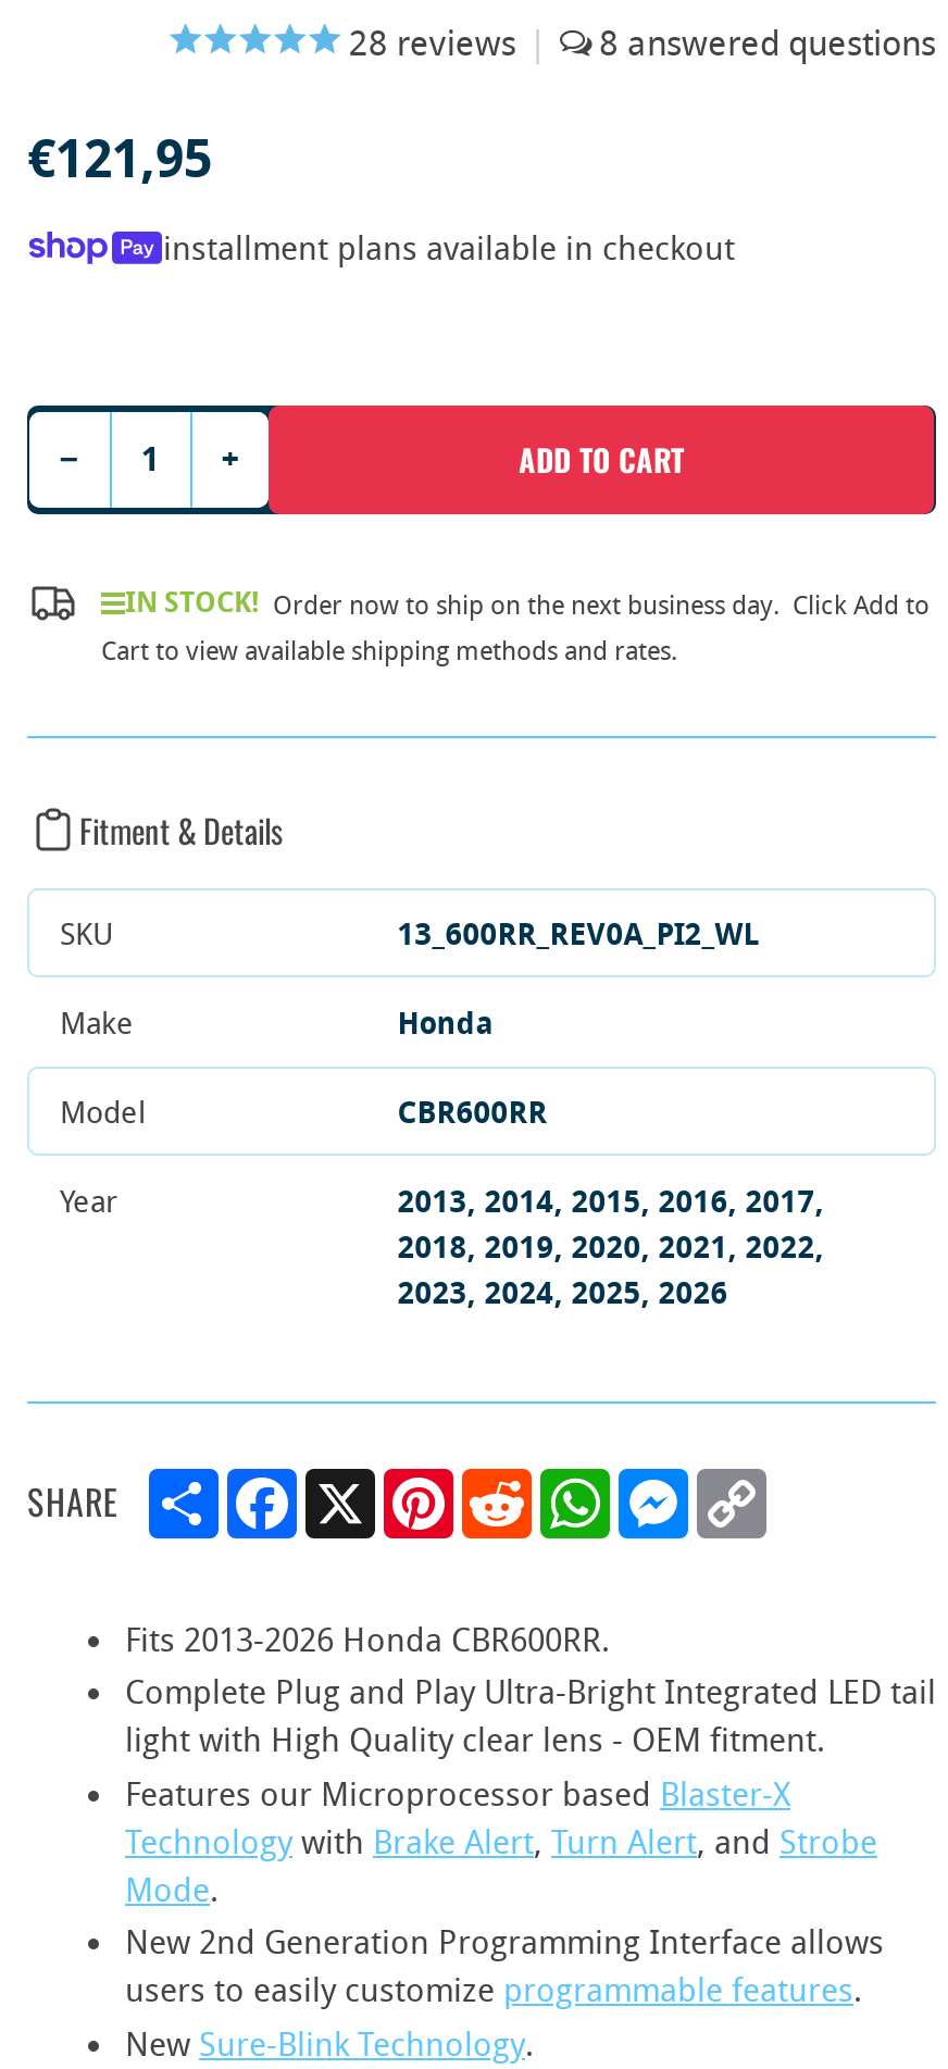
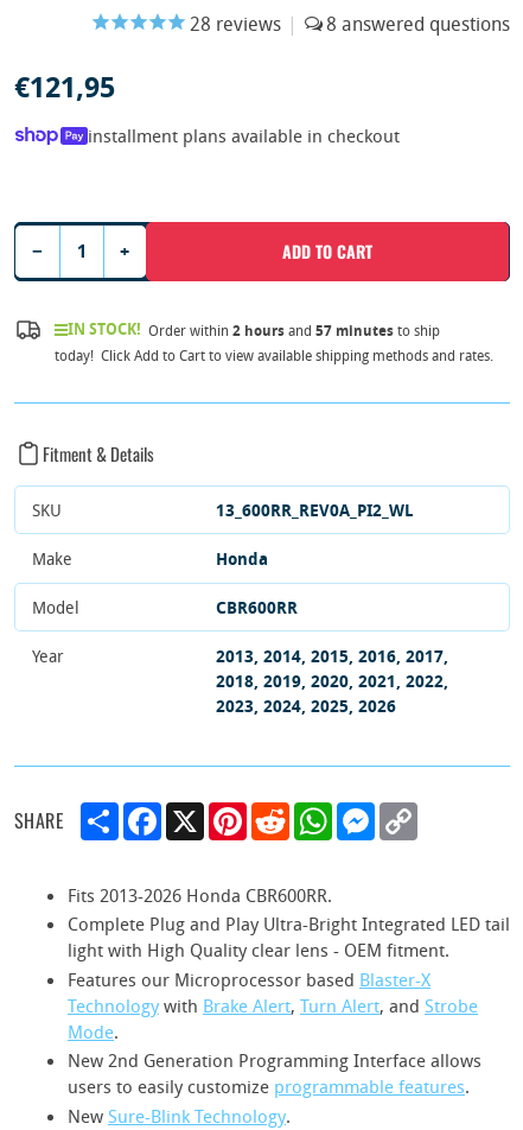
[101,582,930,666] IN STOCK! Order now to ship on the next business day. Click Add to | Cart to view available shipping methods and rates. -> [55,318,493,364] IN STOCK! Order within 2 hours and 57 minutes to ship | today! Click Add to Cart to view available shipping methods and rates.

